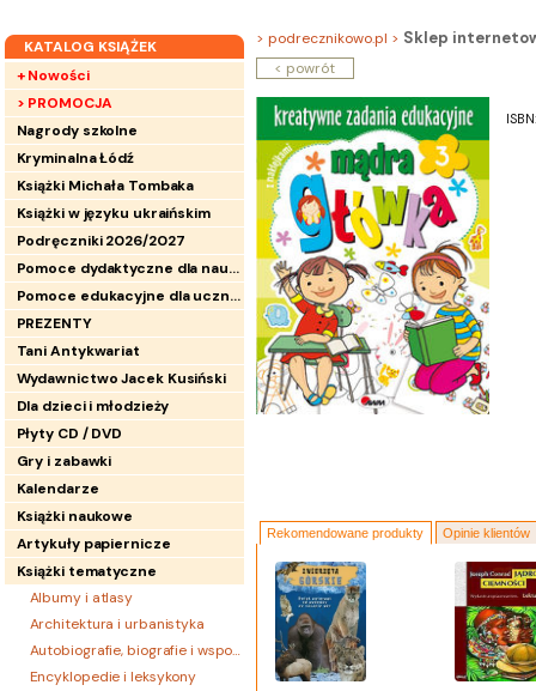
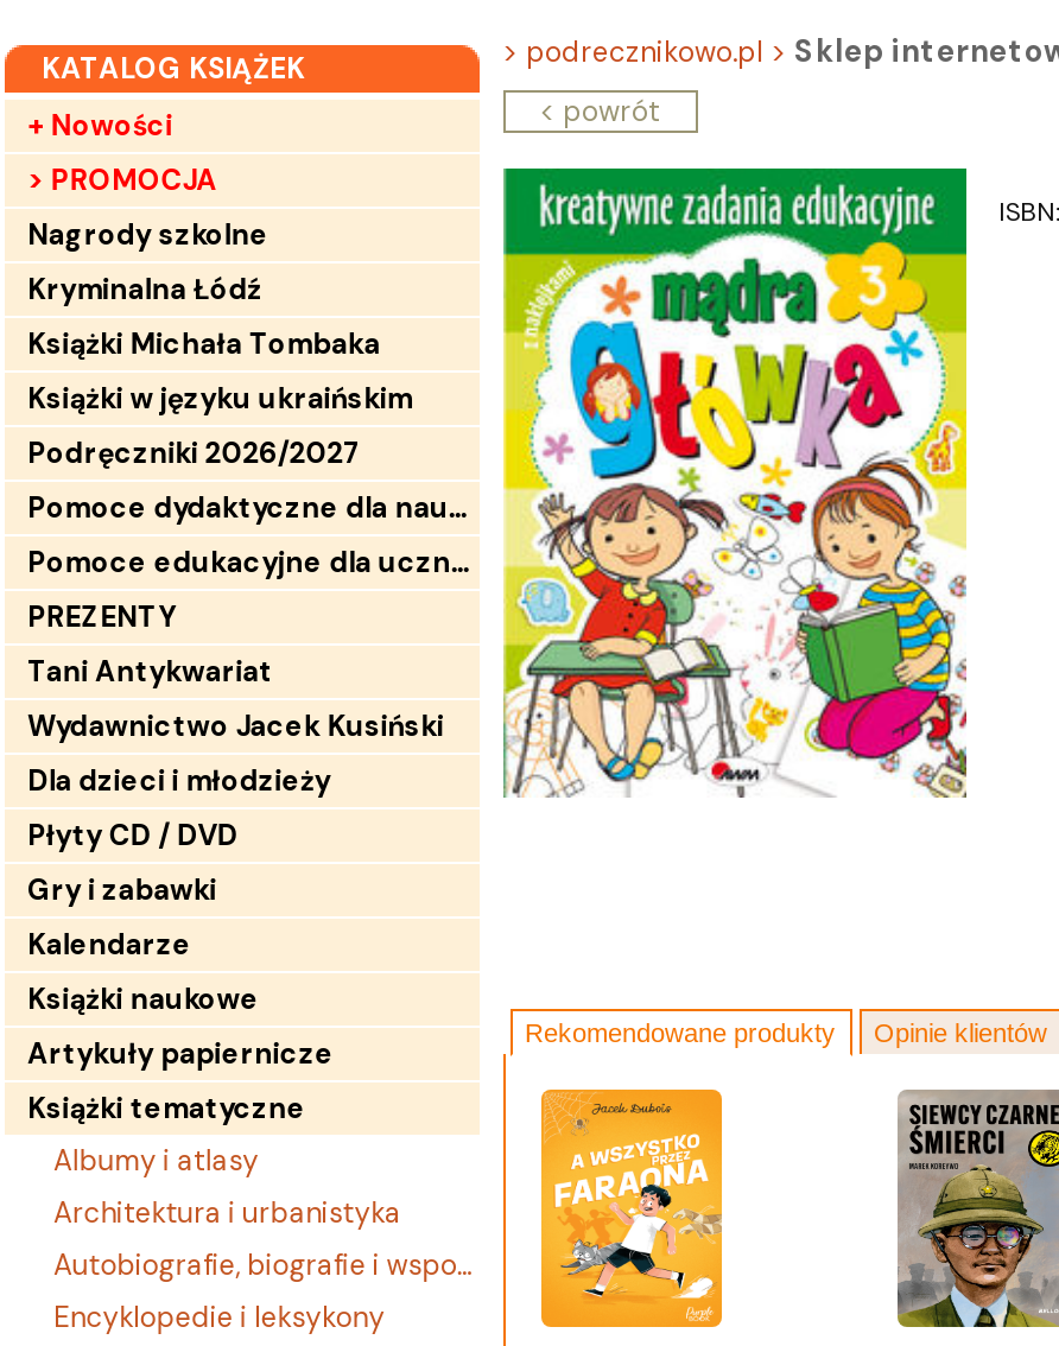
[274,560,367,683] [image] -> [539,1087,724,1329] [image]
[453,562,532,683] [image] -> [895,1090,1052,1329] [image]

